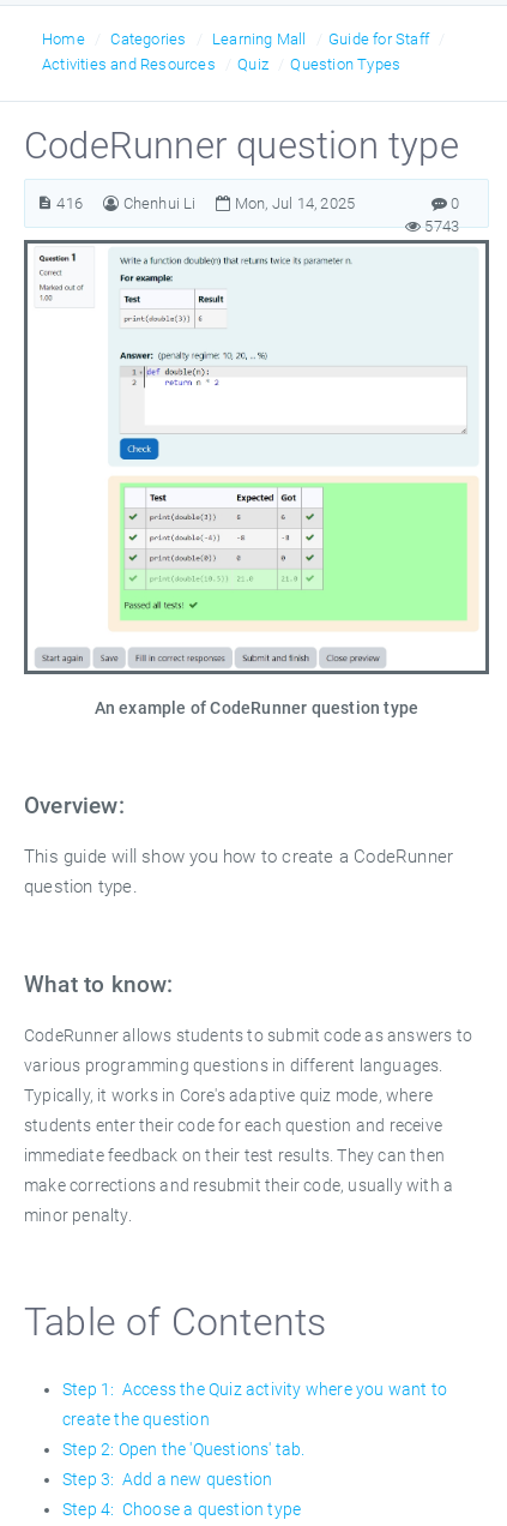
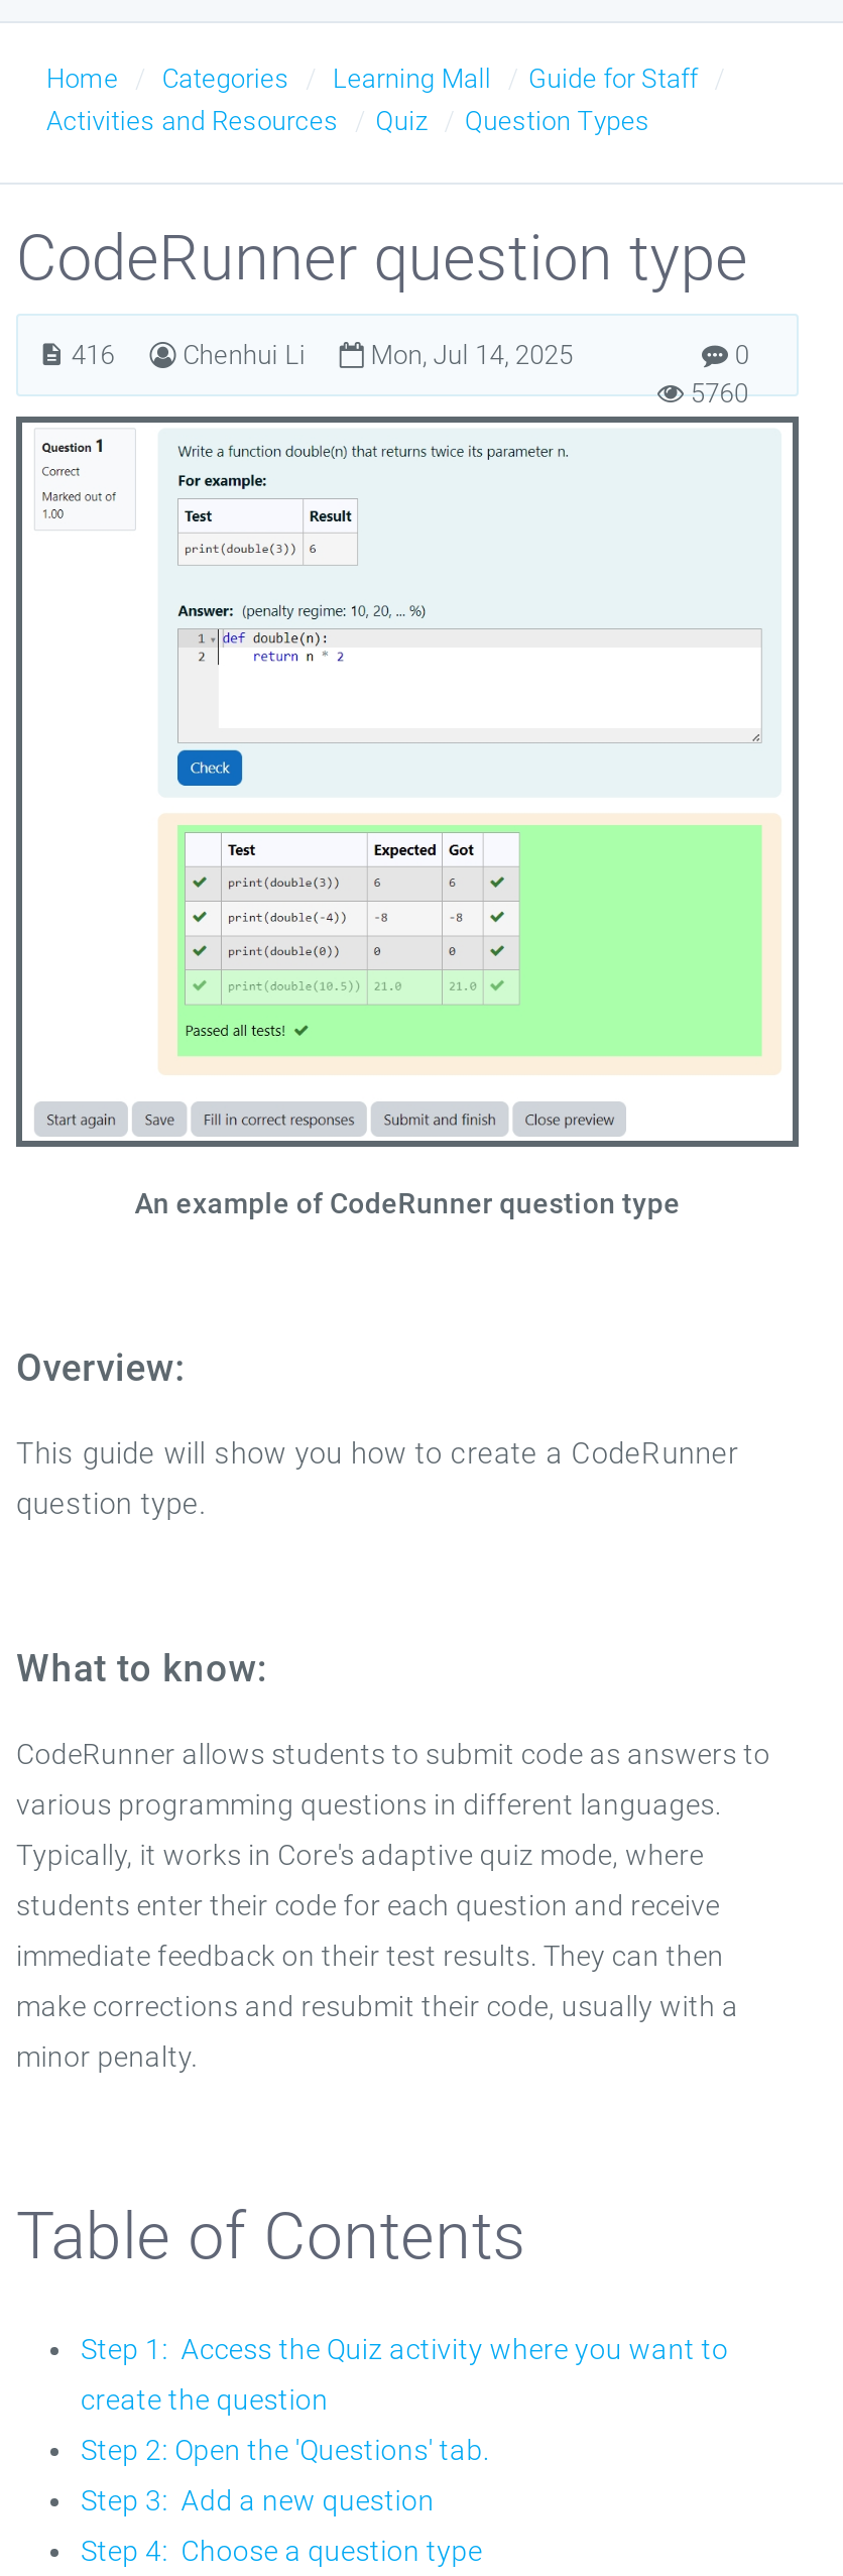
[421,217,459,235] 5743 -> [684,378,749,408] 5760

